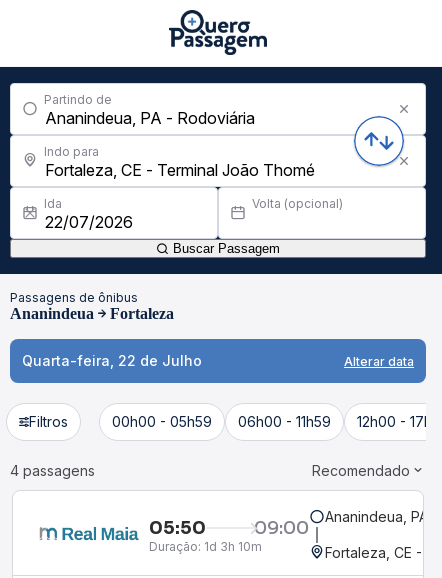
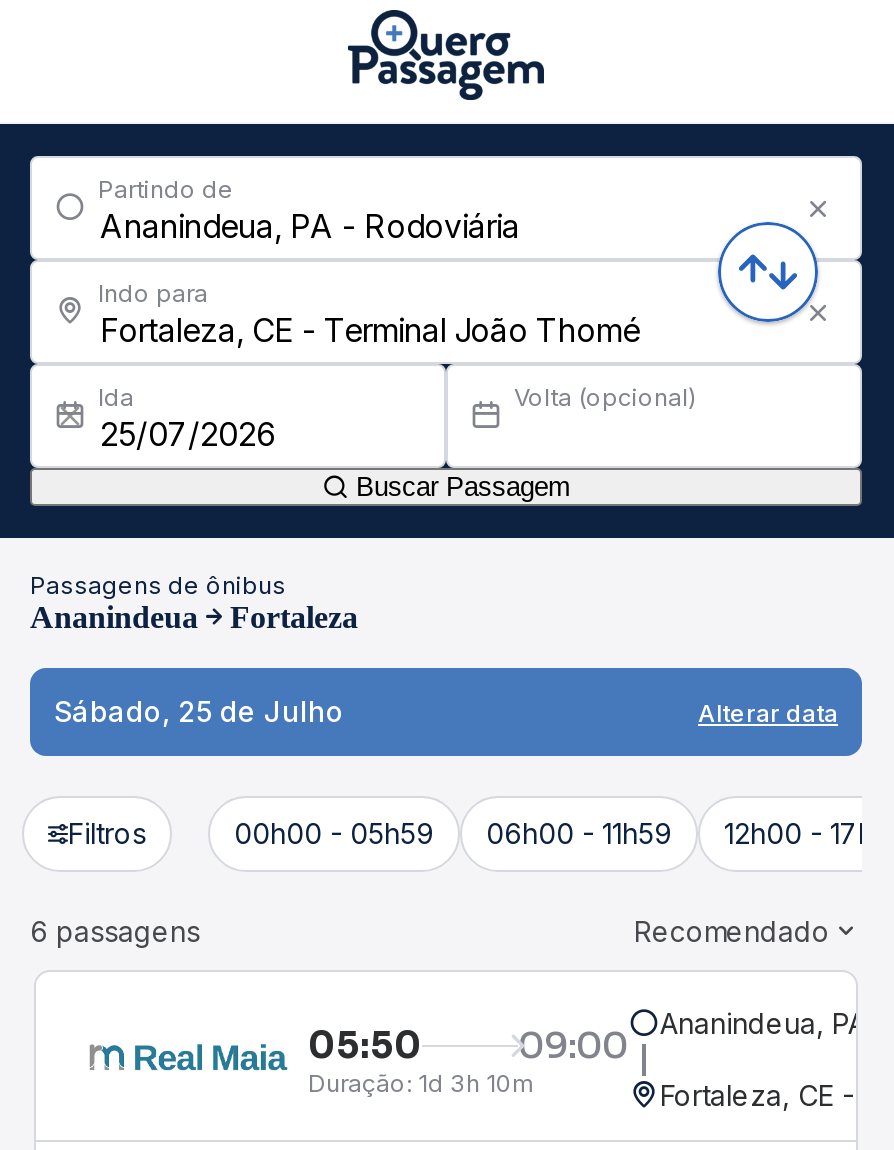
[22,352,202,369] Quarta-feira, 22 de Julho -> [54,694,344,728] Sábado, 25 de Julho
[10,462,95,479] 4 passagens -> [30,914,200,948] 6 passagens

